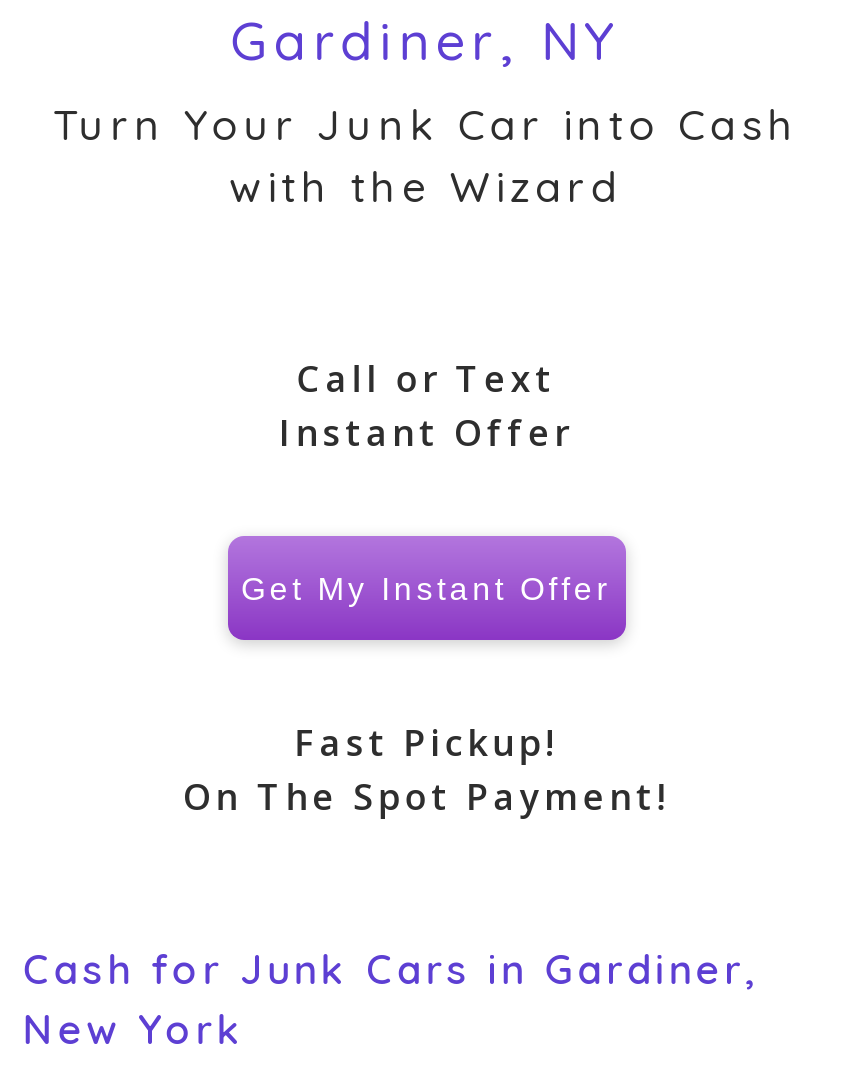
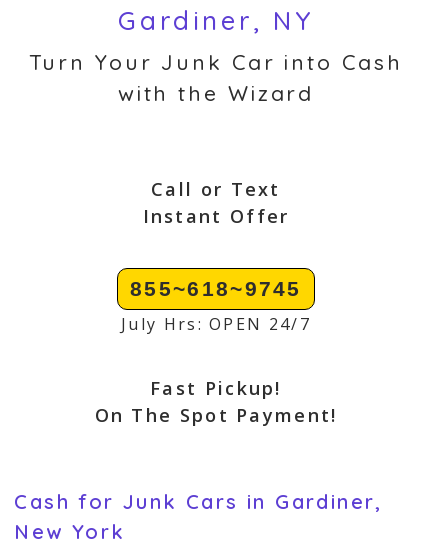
[241,572,611,606] Get My Instant Offer -> [121,277,311,335] 855~618~9745 | July Hrs: OPEN 24/7

